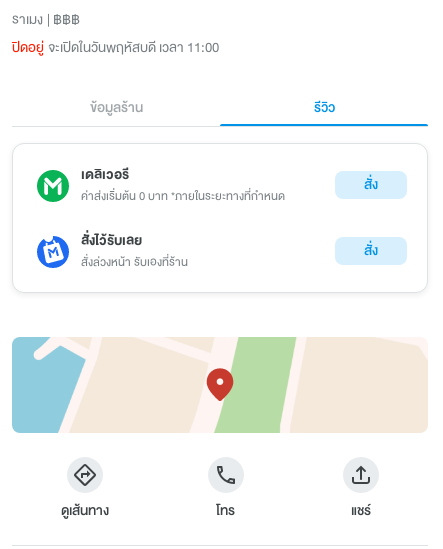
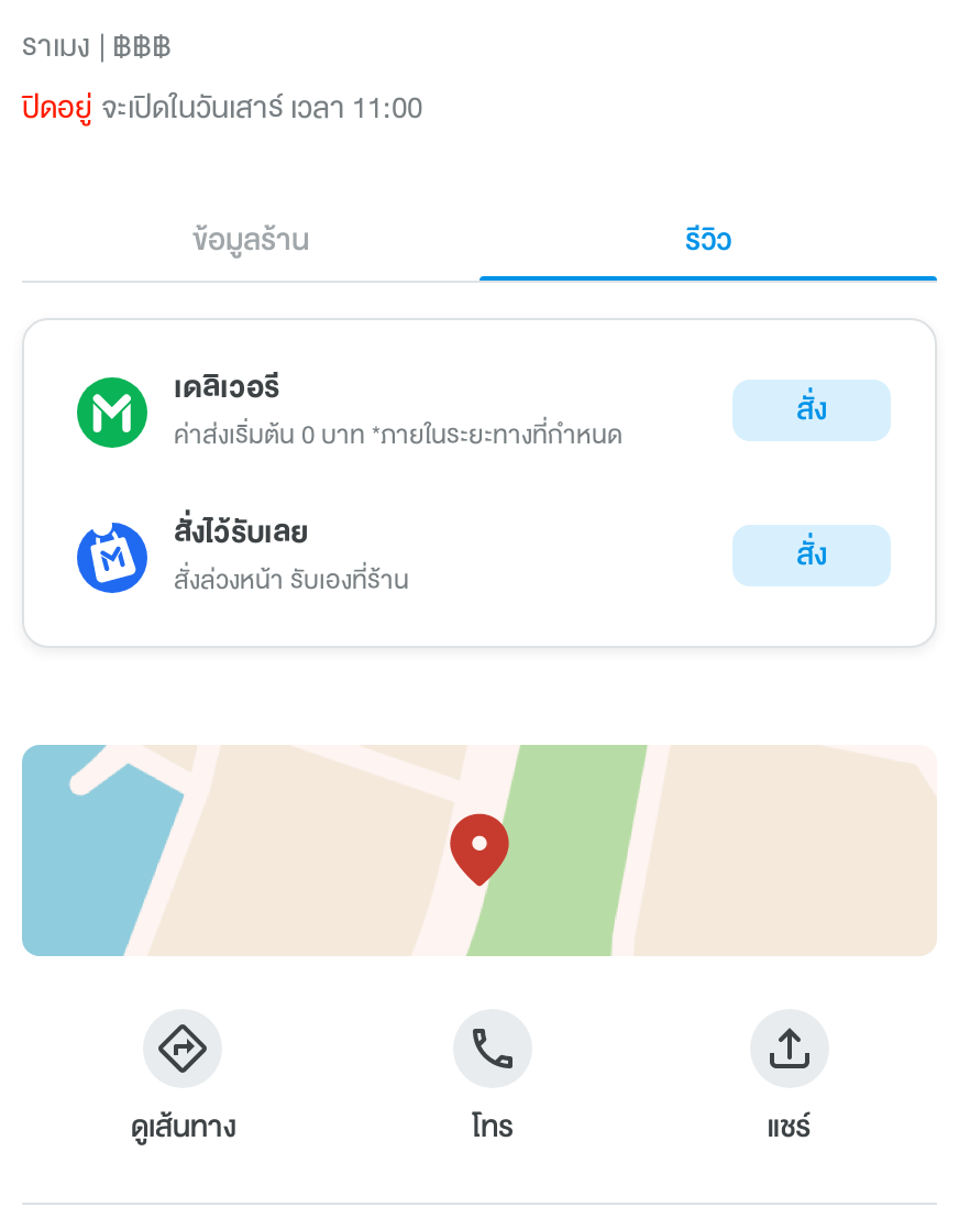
[12,37,219,58] ปิดอยู่ จะเปิดในวันพฤหัสบดี เวลา 11:00 -> [22,85,422,131] ปิดอยู่ จะเปิดในวันเสาร์ เวลา 11:00

